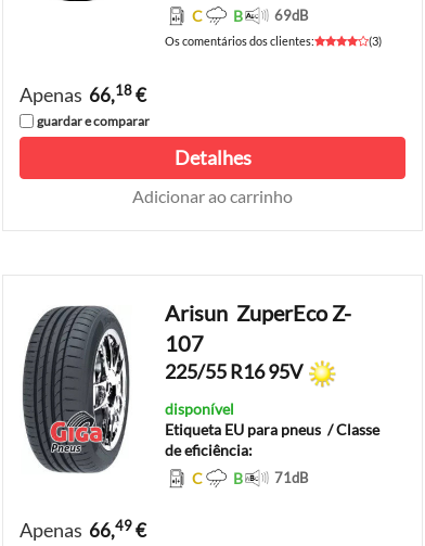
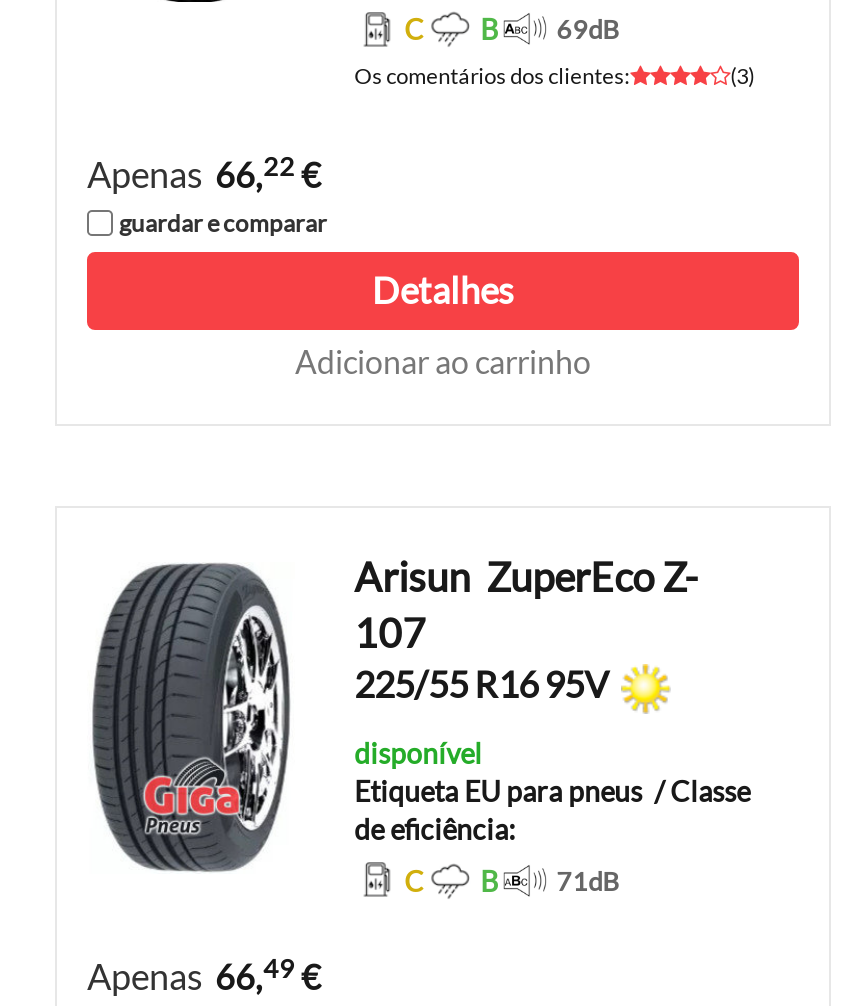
[20,81,146,106] Apenas 66,18€ -> [87,150,321,196] Apenas 66,22€

